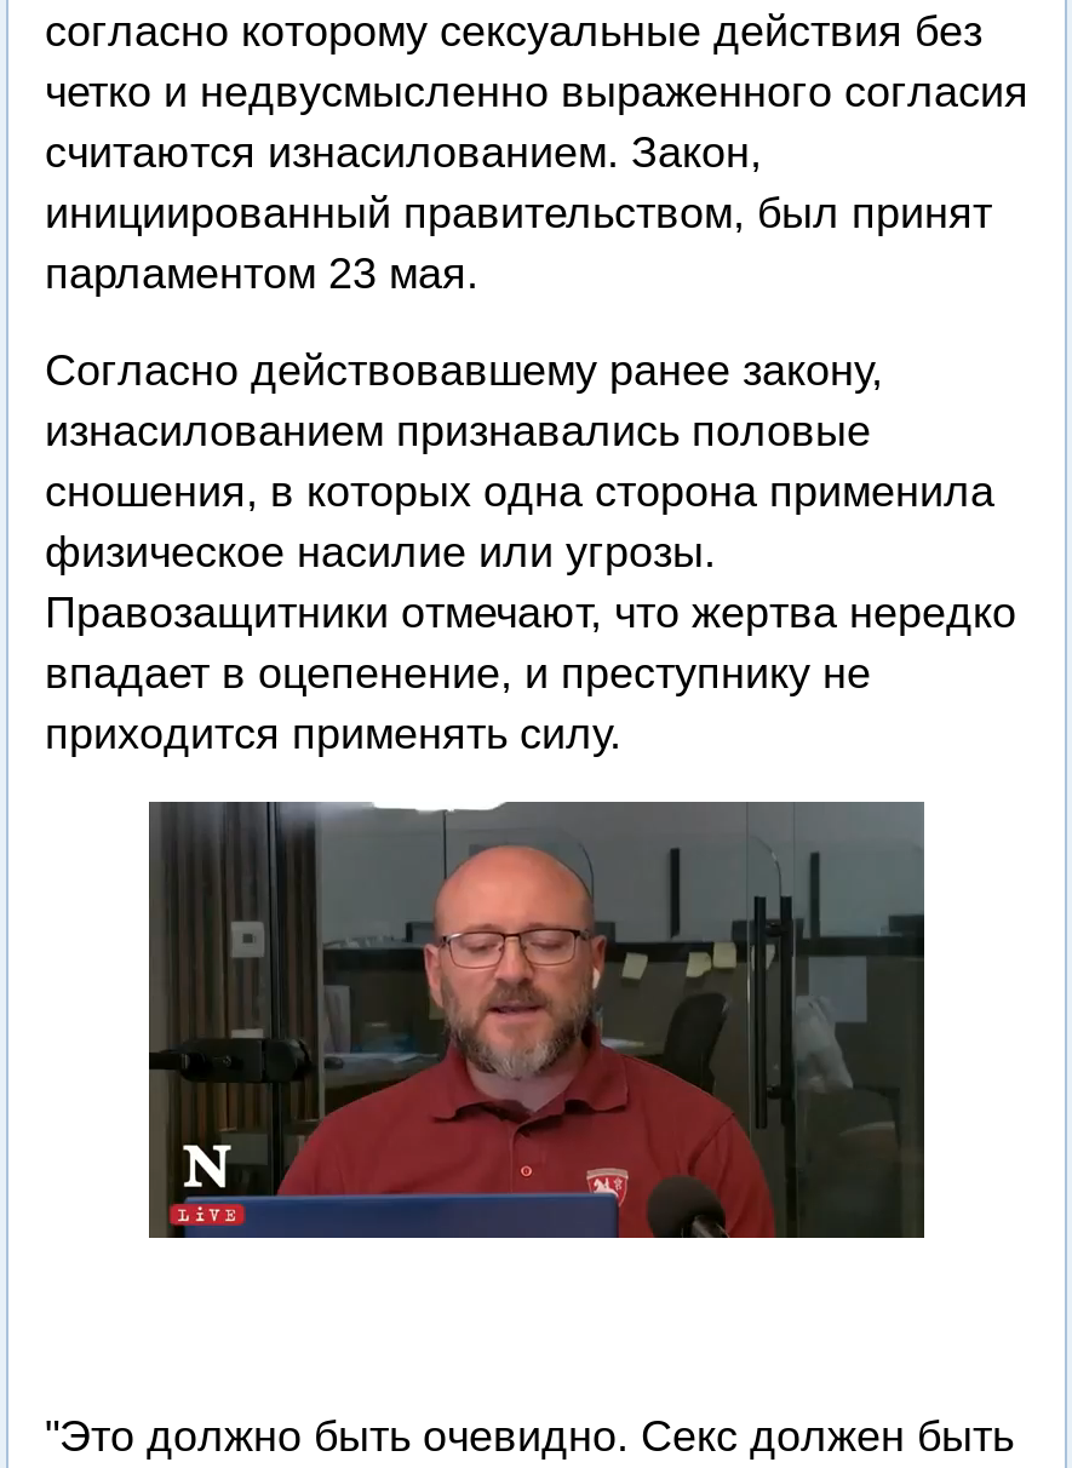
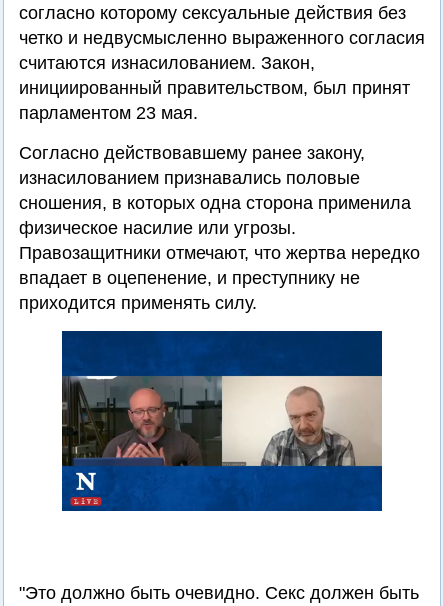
[149,799,927,1240] [image] -> [62,330,383,512] [image]

